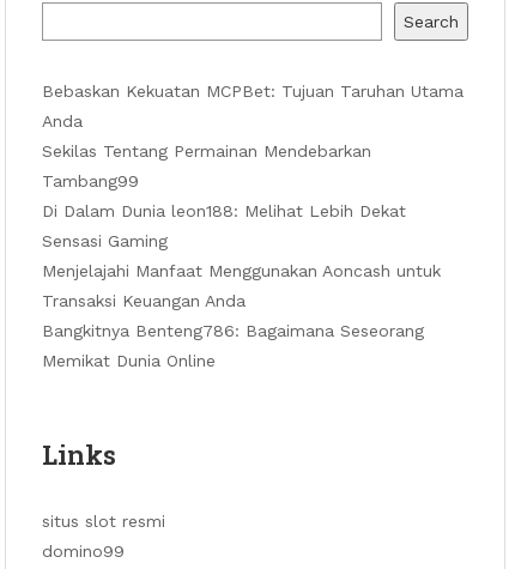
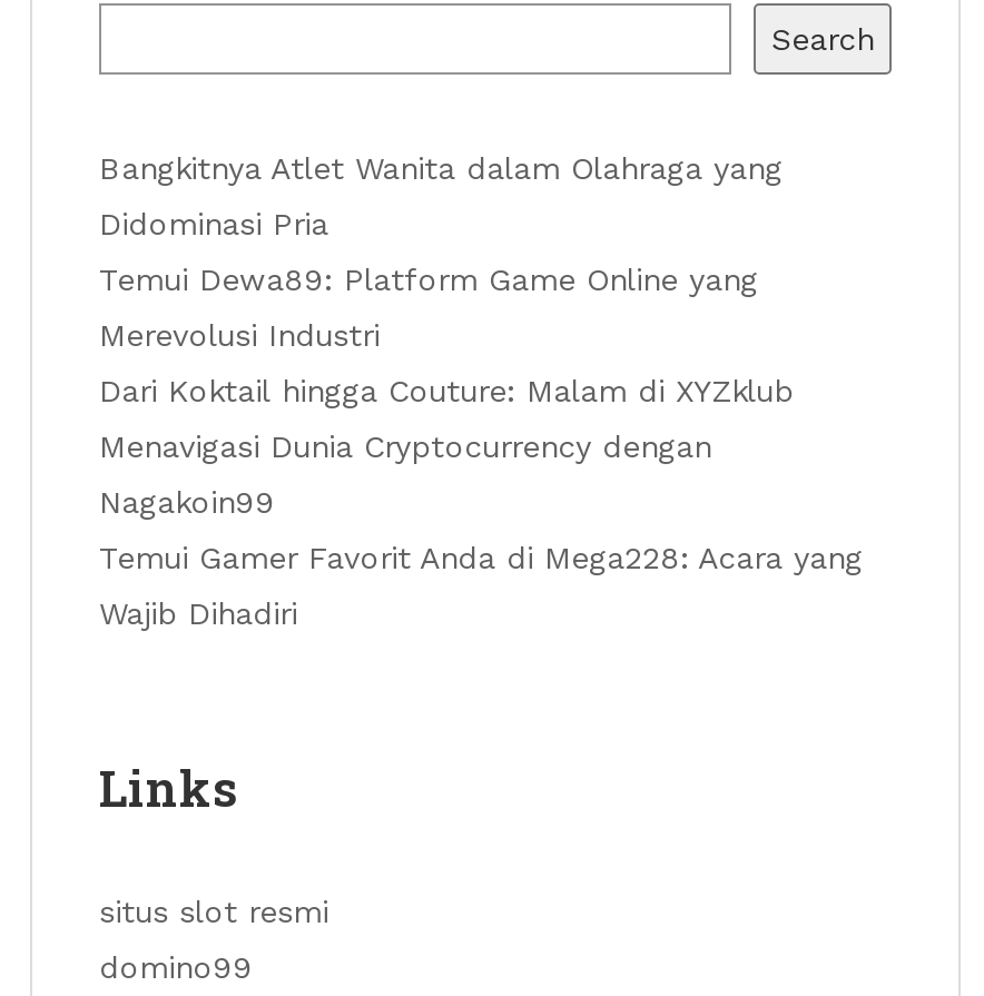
[42,82,464,370] Bebaskan Kekuatan MCPBet: Tujuan Taruhan Utama | Anda | Sekilas Tentang Permainan Mendebarkan | Tambang99 | Di Dalam Dunia leon188: Melihat Lebih Dekat | Sensasi Gaming | Menjelajahi Manfaat Menggunakan Aoncash untuk | Transaksi Keuangan Anda | Bangkitnya Benteng786: Bagaimana Seseorang | Memikat Dunia Online -> [99,151,863,631] Bangkitnya Atlet Wanita dalam Olahraga yang | Didominasi Pria | Temui Dewa89: Platform Game Online yang | Merevolusi Industri | Dari Koktail hingga Couture: Malam di XYZklub | Menavigasi Dunia Cryptocurrency dengan | Nagakoin99 | Temui Gamer Favorit Anda di Mega228: Acara yang | Wajib Dihadiri

